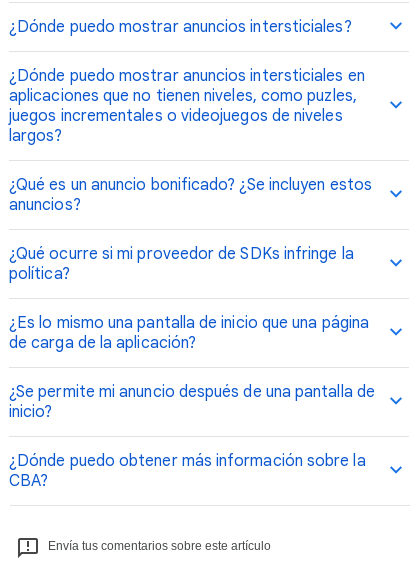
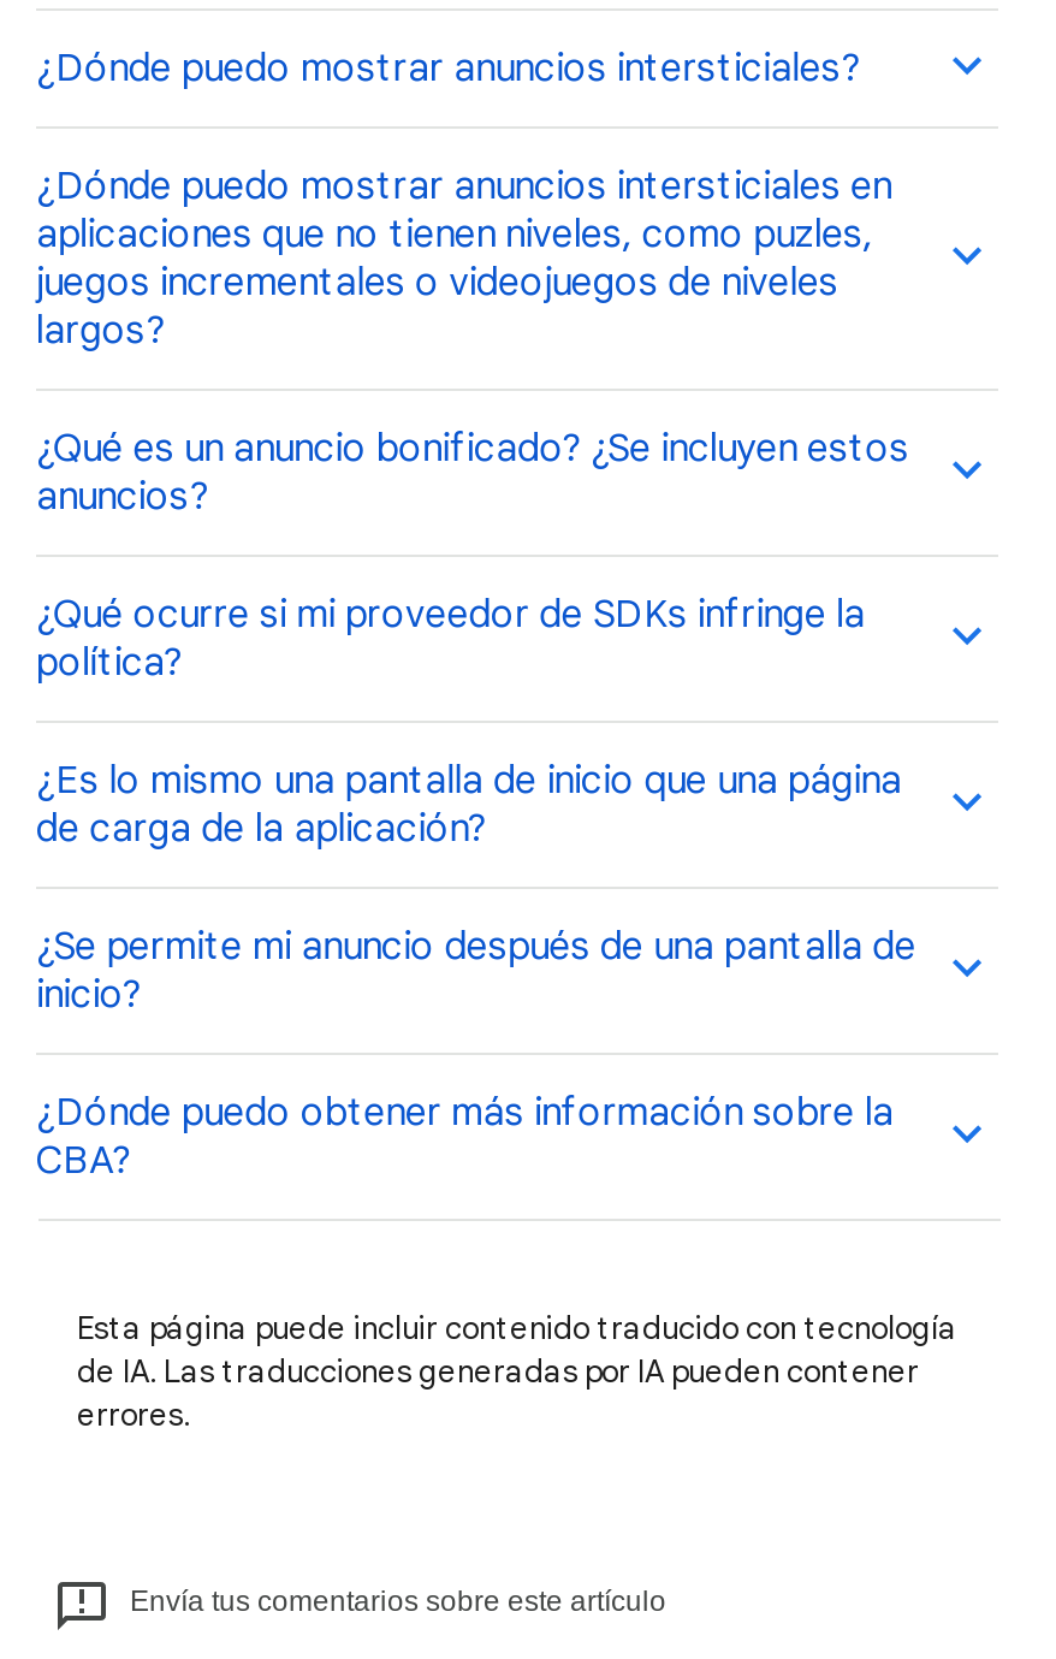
none -> [77,1308,957,1435] Esta página puede incluir contenido traducido con tecnología | de IA. Las traducciones generadas por IA pueden contener | errores.

